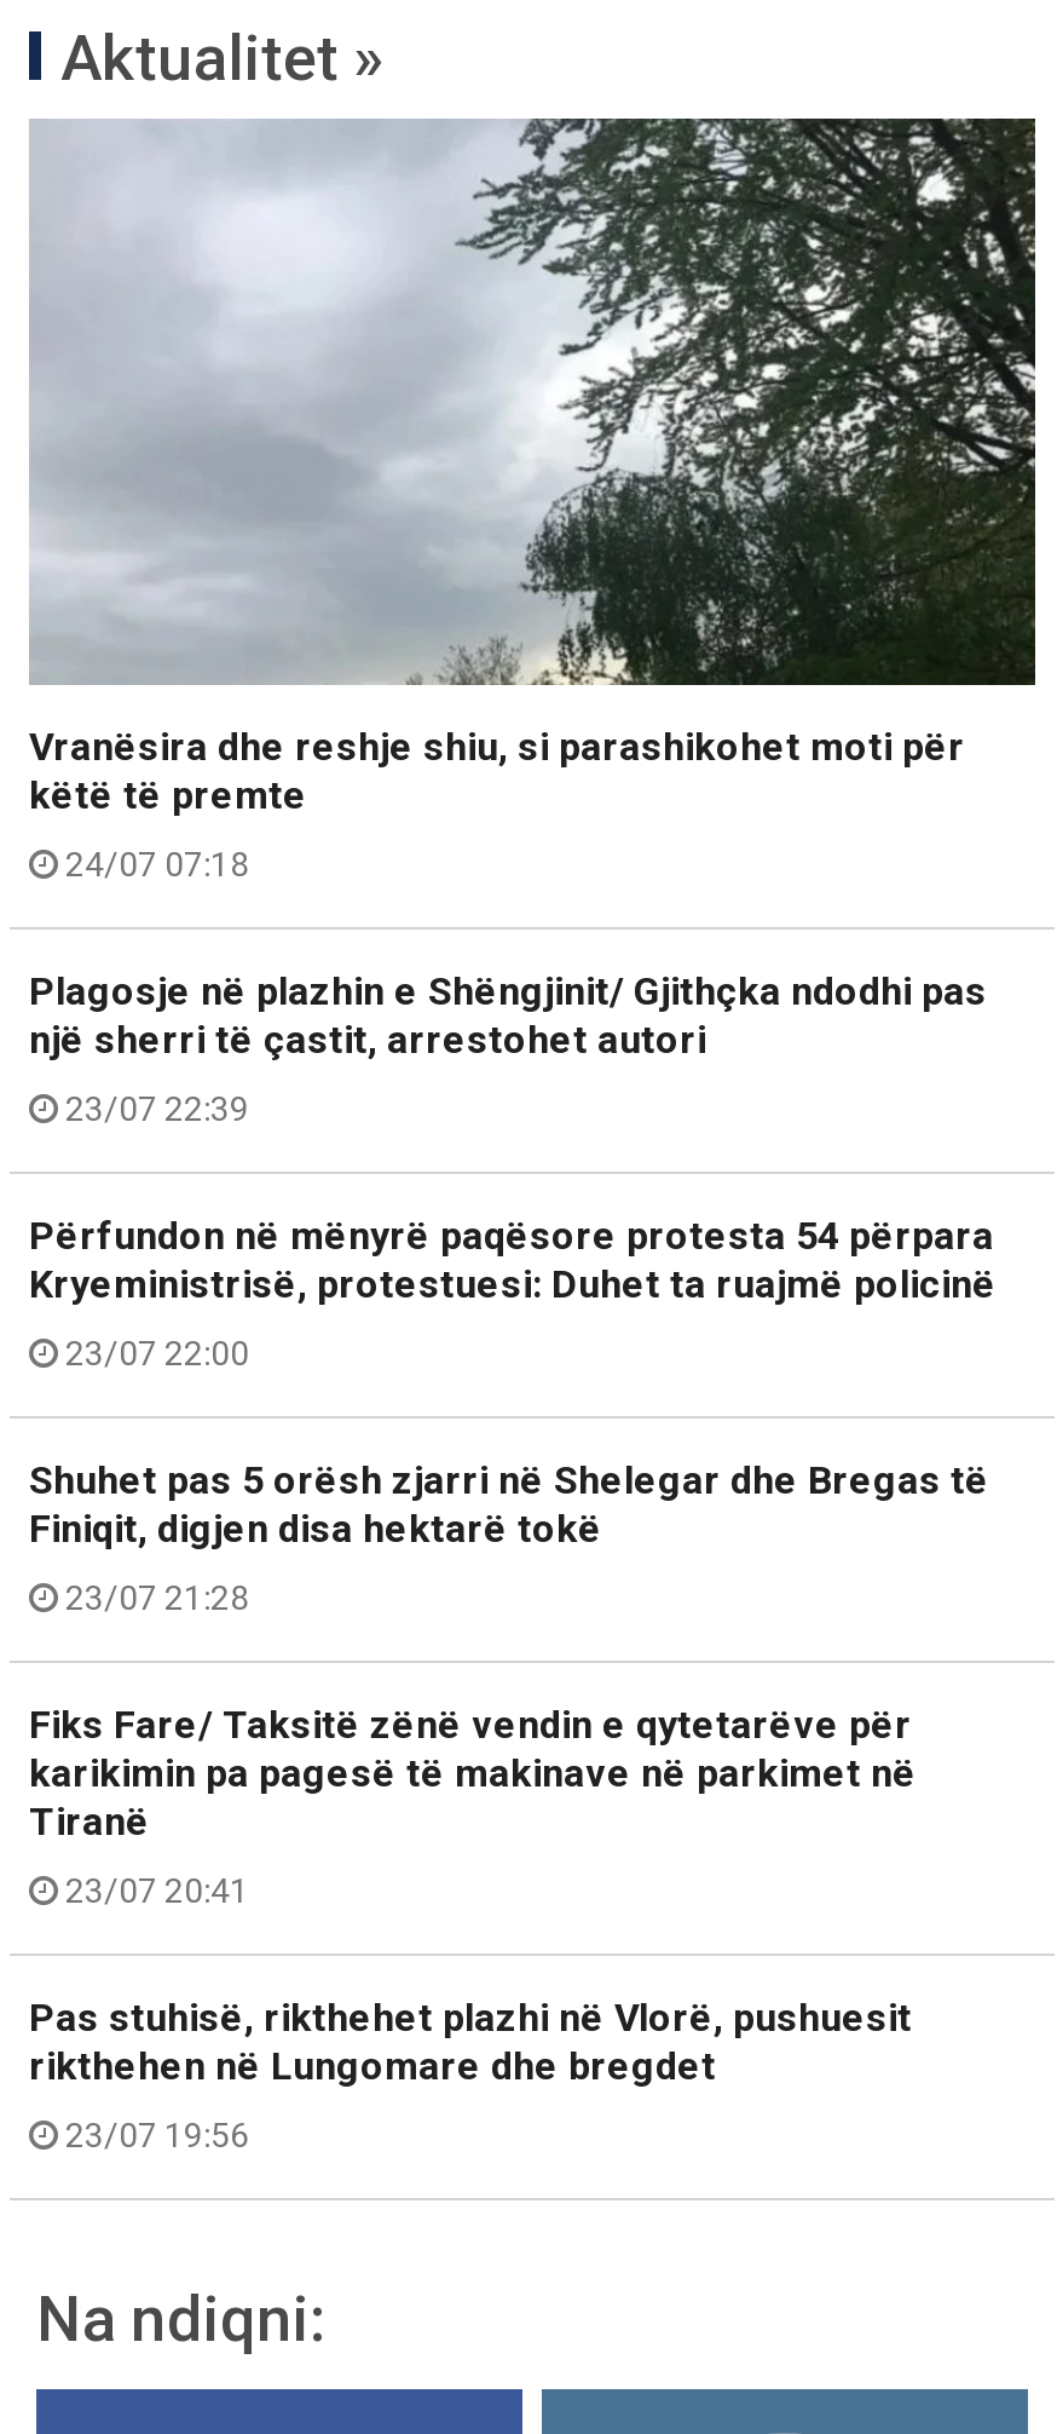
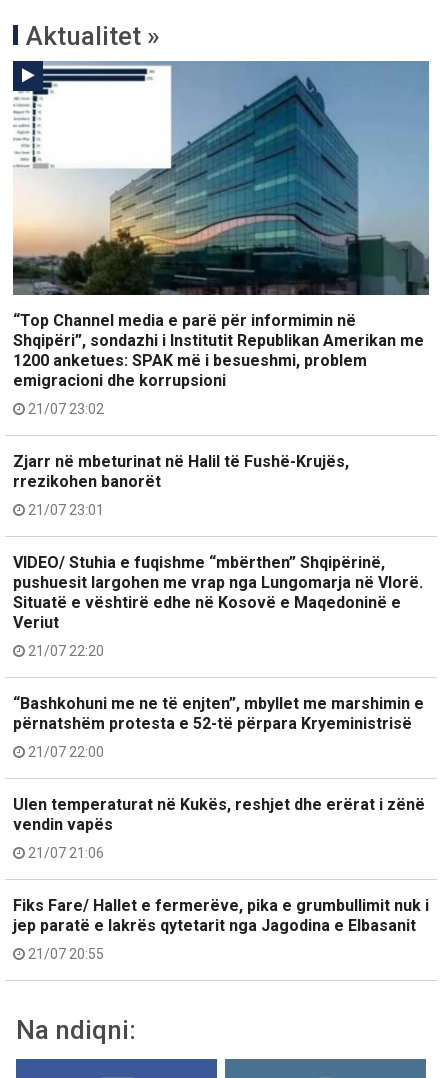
[29,116,1038,610] [image] -> [12,60,430,296] [image]
[29,724,965,818] Vranësira dhe reshje shiu, si parashikohet moti për | këtë të premte -> [13,311,424,390] “Top Channel media e parë për informimin në | Shqipëri”, sondazhi i Institutit Republikan Amerikan me | 1200 anketues: SPAK më i besueshmi, problem | emigracioni dhe korrupsioni
[58,845,249,884] 24/07 07:18 -> [25,401,104,417] 21/07 23:02
[29,968,987,1063] Plagosje në plazhin e Shëngjinit/ Gjithçka ndodhi pas | një sherri të çastit, arrestohet autori -> [13,452,349,491] Zjarr në mbeturinat në Halil të Fushë-Krujës, | rrezikohen banorët
[58,1089,249,1128] 23/07 22:39 -> [25,502,104,518] 21/07 23:01
[29,1213,997,1307] Përfundon në mënyrë paqësore protesta 54 përpara | Kryeministrisë, protestuesi: Duhet ta ruajmë policinë -> [13,553,423,632] VIDEO/ Stuhia e fuqishme “mbërthen” Shqipërinë, | pushuesit largohen me vrap nga Lungomarja në Vlorë. | Situatë e vështirë edhe në Kosovë e Maqedoninë e | Veriut
[58,1334,249,1373] 23/07 22:00 -> [25,643,104,659] 21/07 22:20
[29,1457,989,1552] Shuhet pas 5 orësh zjarri në Shelegar dhe Bregas të | Finiqit, digjen disa hektarë tokë -> [13,694,424,733] “Bashkohuni me ne të enjten”, mbyllet me marshimin e | përnatshëm protesta e 52-të përpara Kryeministrisë
[58,1578,249,1617] 23/07 21:28 -> [25,744,104,760] 21/07 22:00
[29,1702,917,1845] Fiks Fare/ Taksitë zënë vendin e qytetarëve për | karikimin pa pagesë të makinave në parkimet në | Tiranë -> [13,795,425,834] Ulen temperaturat në Kukës, reshjet dhe erërat i zënë | vendin vapës
[58,1871,249,1910] 23/07 20:41 -> [25,845,104,861] 21/07 21:06
[29,1995,912,2089] Pas stuhisë, rikthehet plazhi në Vlorë, pushuesit | rikthehen në Lungomare dhe bregdet -> [13,896,429,935] Fiks Fare/ Hallet e fermerëve, pika e grumbullimit nuk i | jep paratë e lakrës qytetarit nga Jagodina e Elbasanit
[58,2116,249,2154] 23/07 19:56 -> [25,946,104,962] 21/07 20:55

